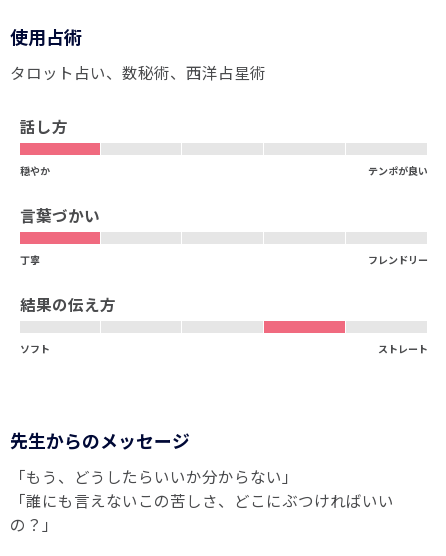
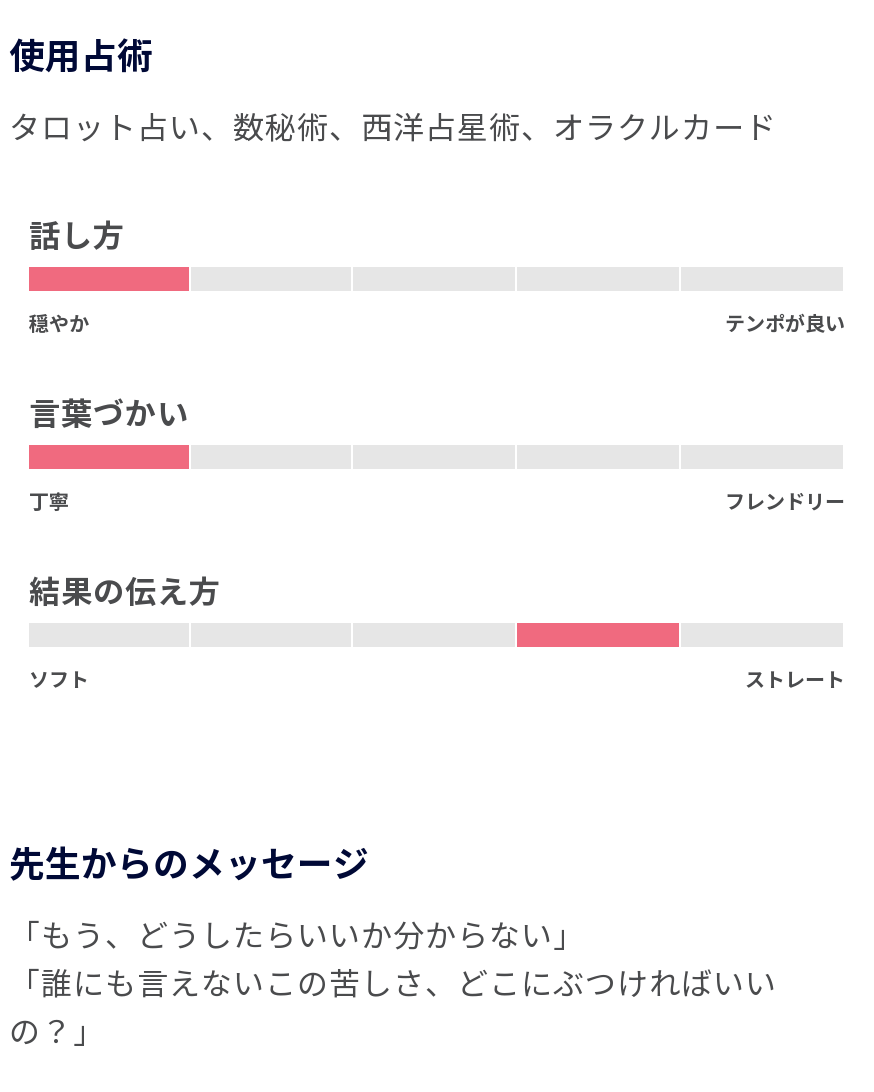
none -> [553,103,777,147] オラクルカード

